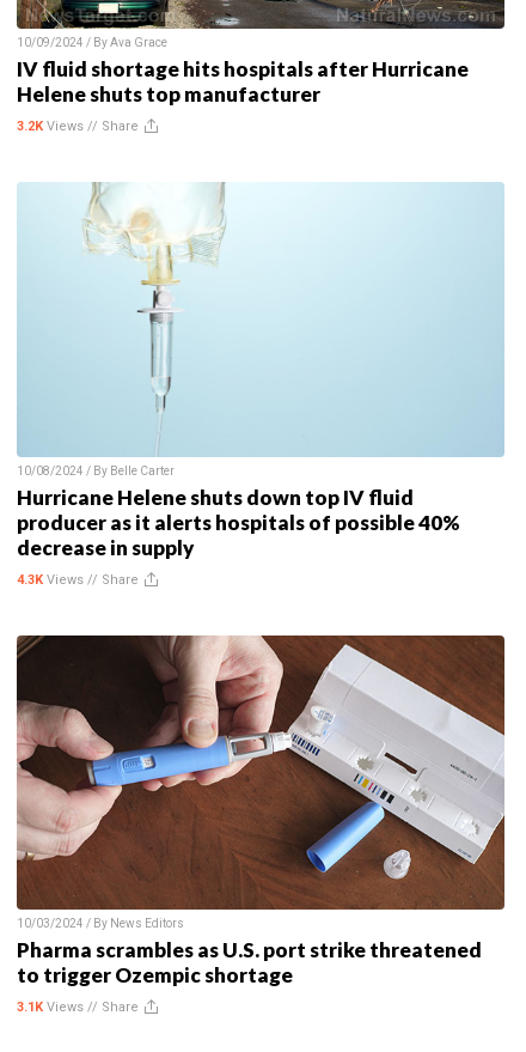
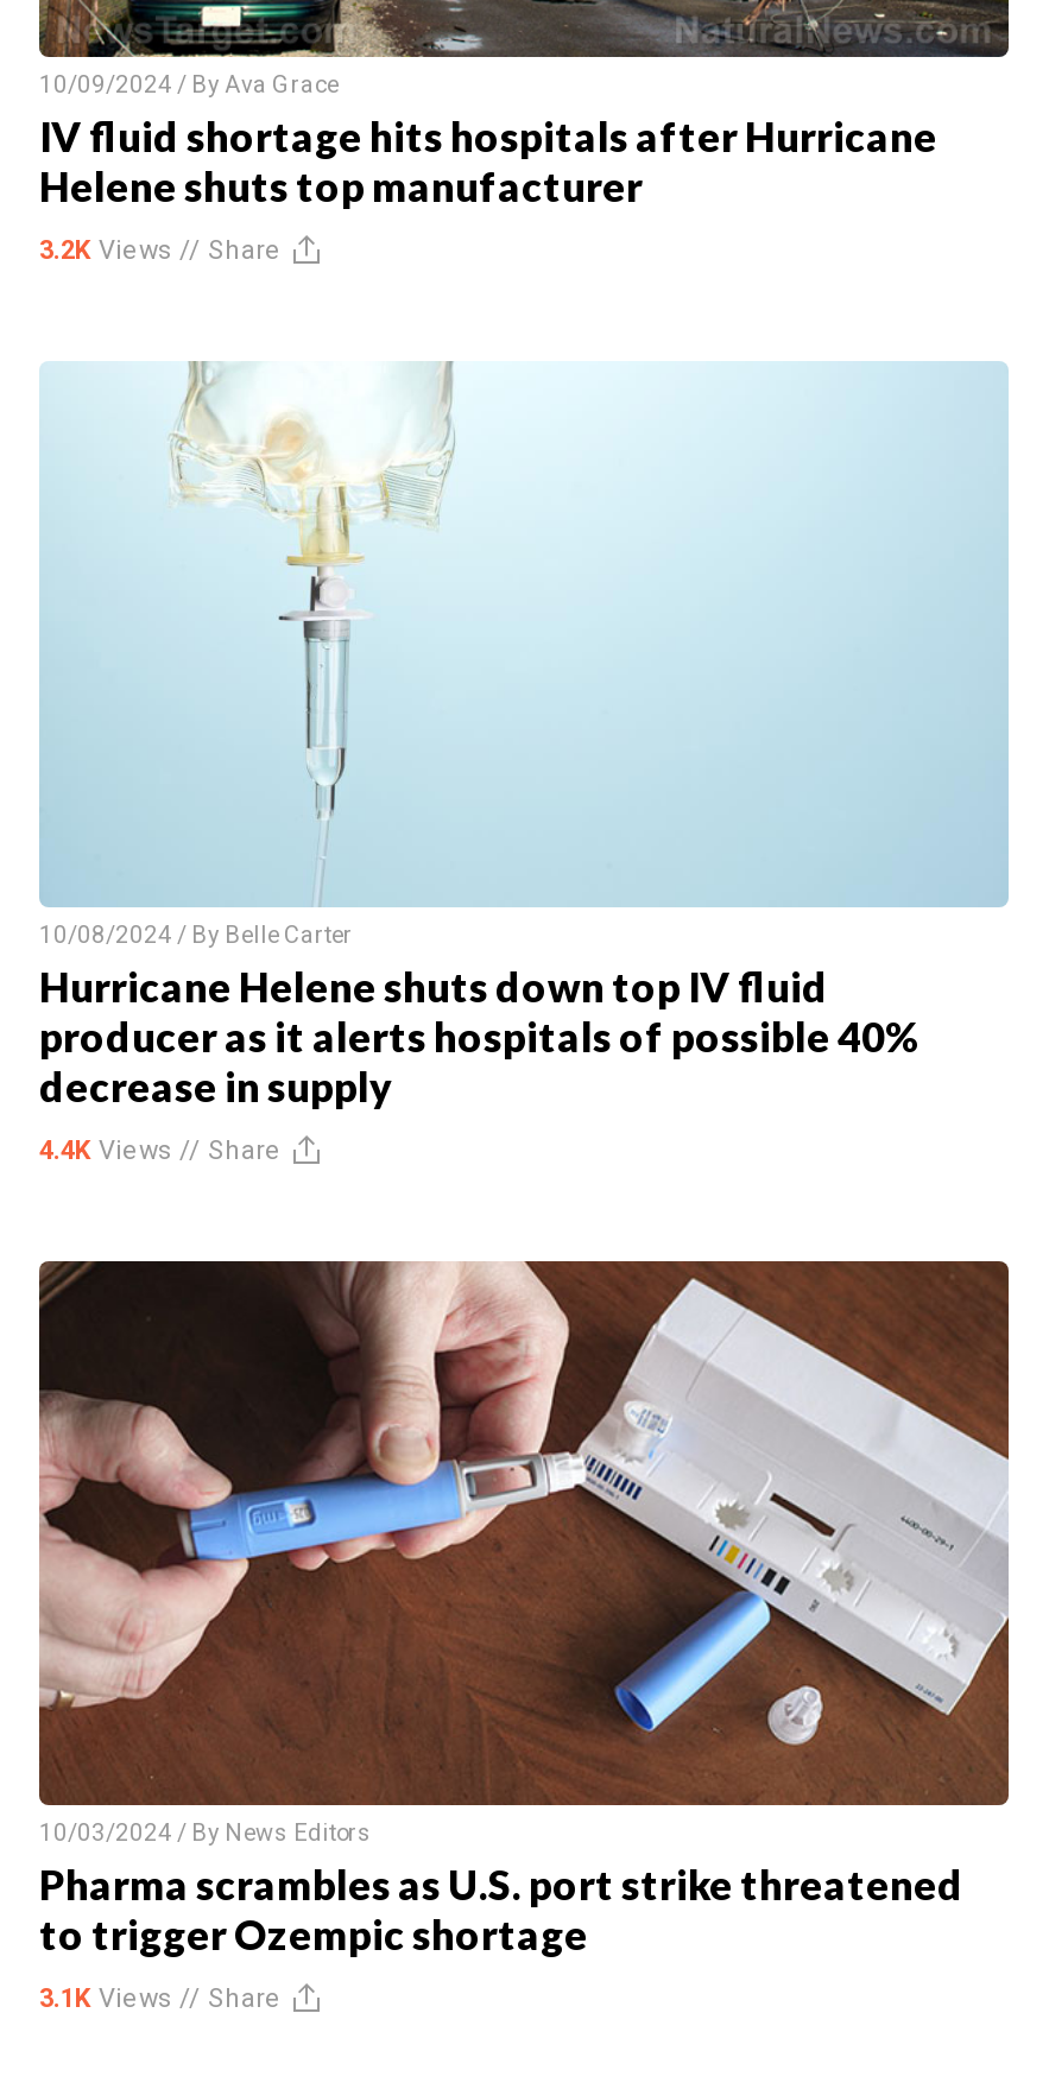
[17,571,139,587] 4.3K Views // Share -> [39,1134,282,1165] 4.4K Views // Share

